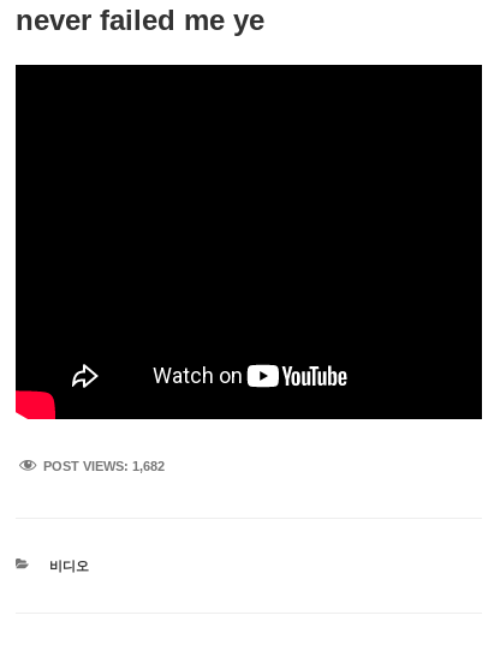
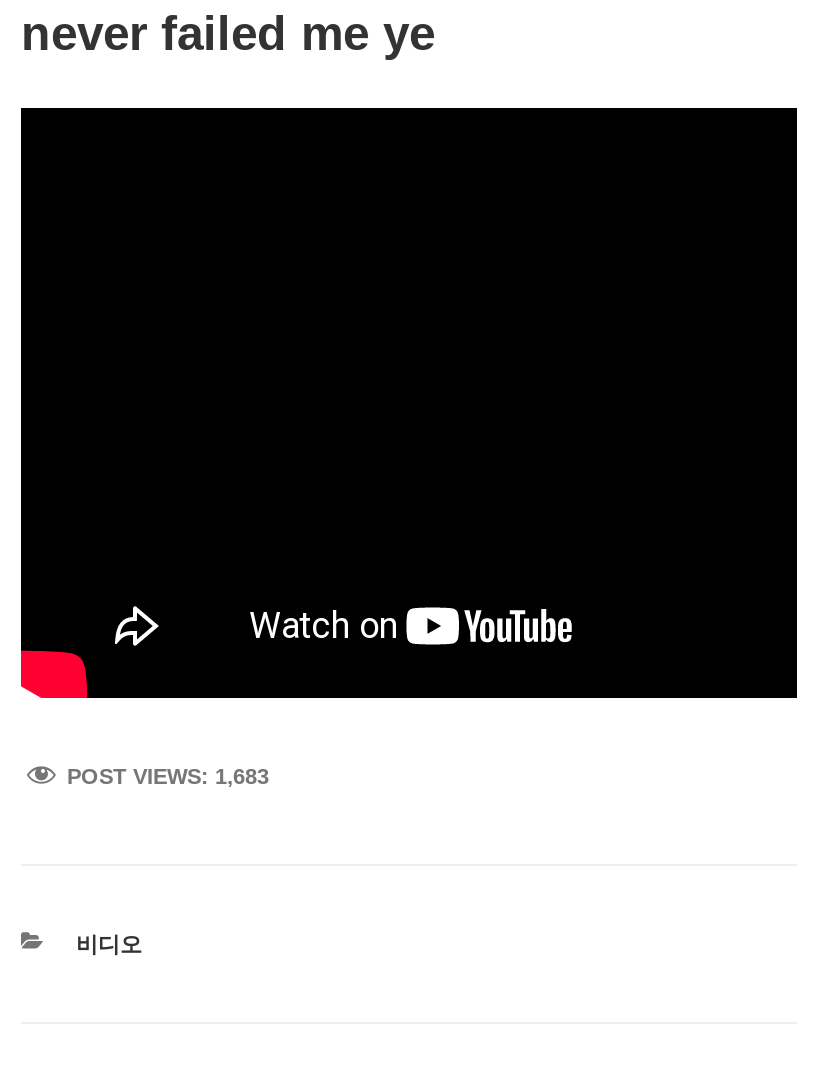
[43,458,165,473] POST VIEWS: 1,682 -> [67,763,269,787] POST VIEWS: 1,683

